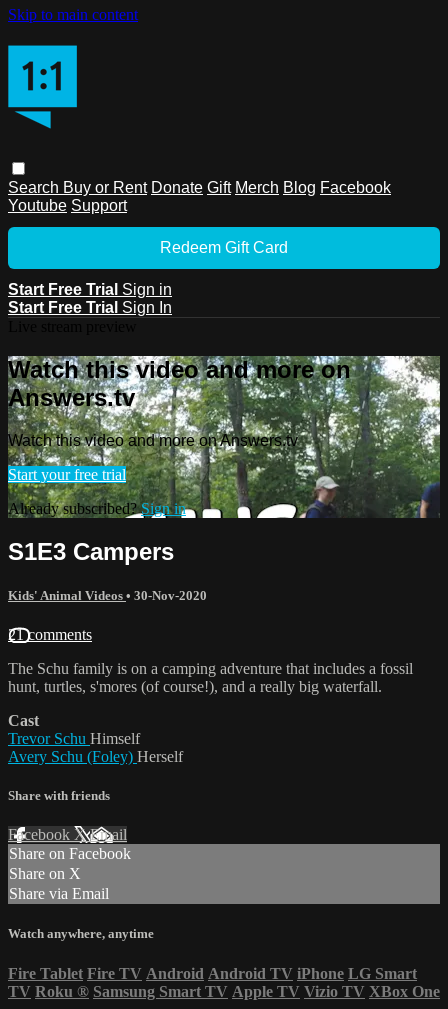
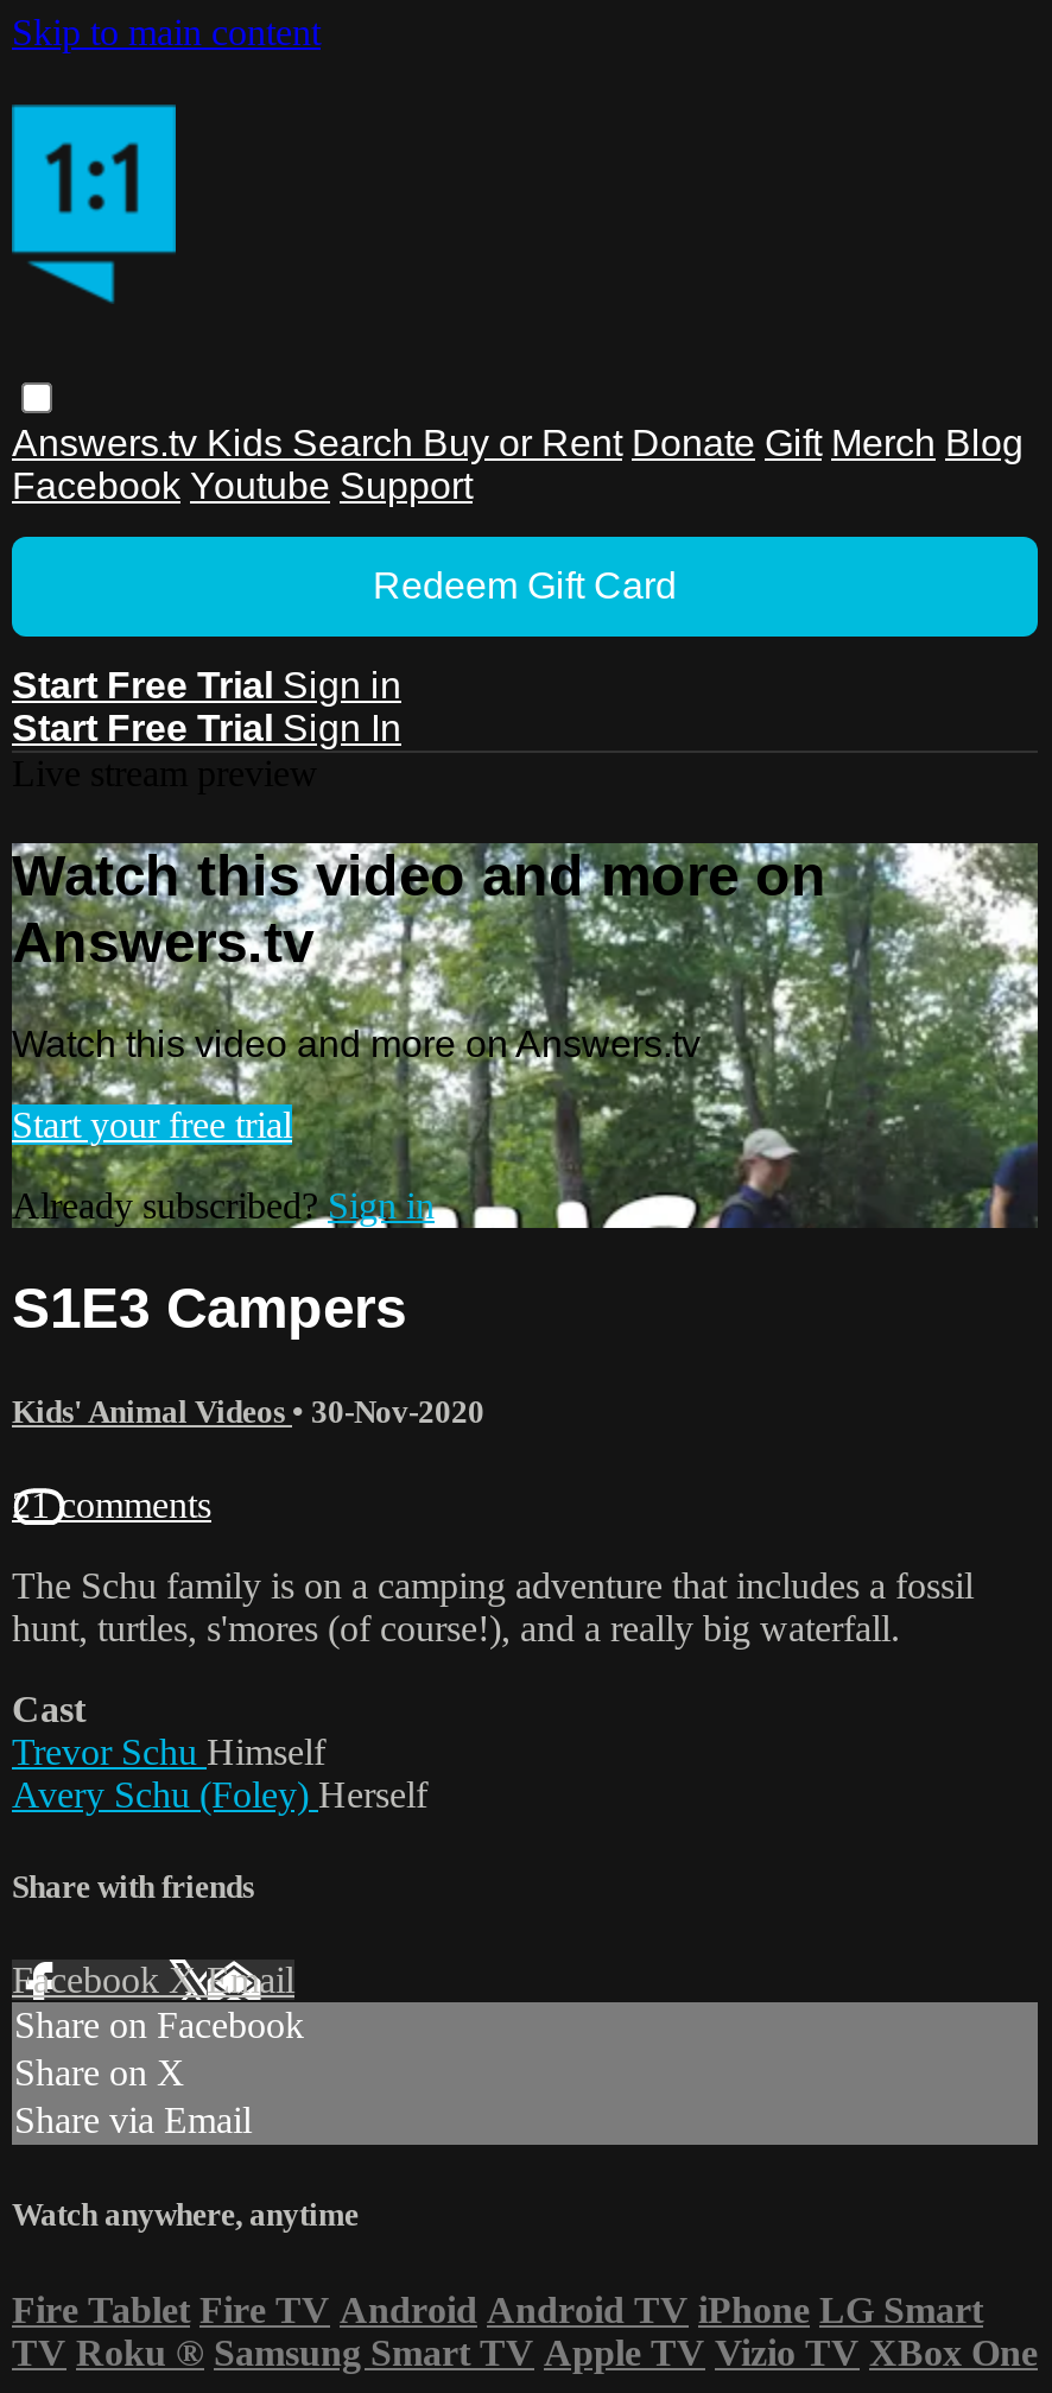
[8,179,391,214] Search Buy or Rent Donate Gift Merch Blog Facebook | Youtube Support -> [12,423,1024,506] Answers.tv Kids Search Buy or Rent Donate Gift Merch Blog | Facebook Youtube Support

